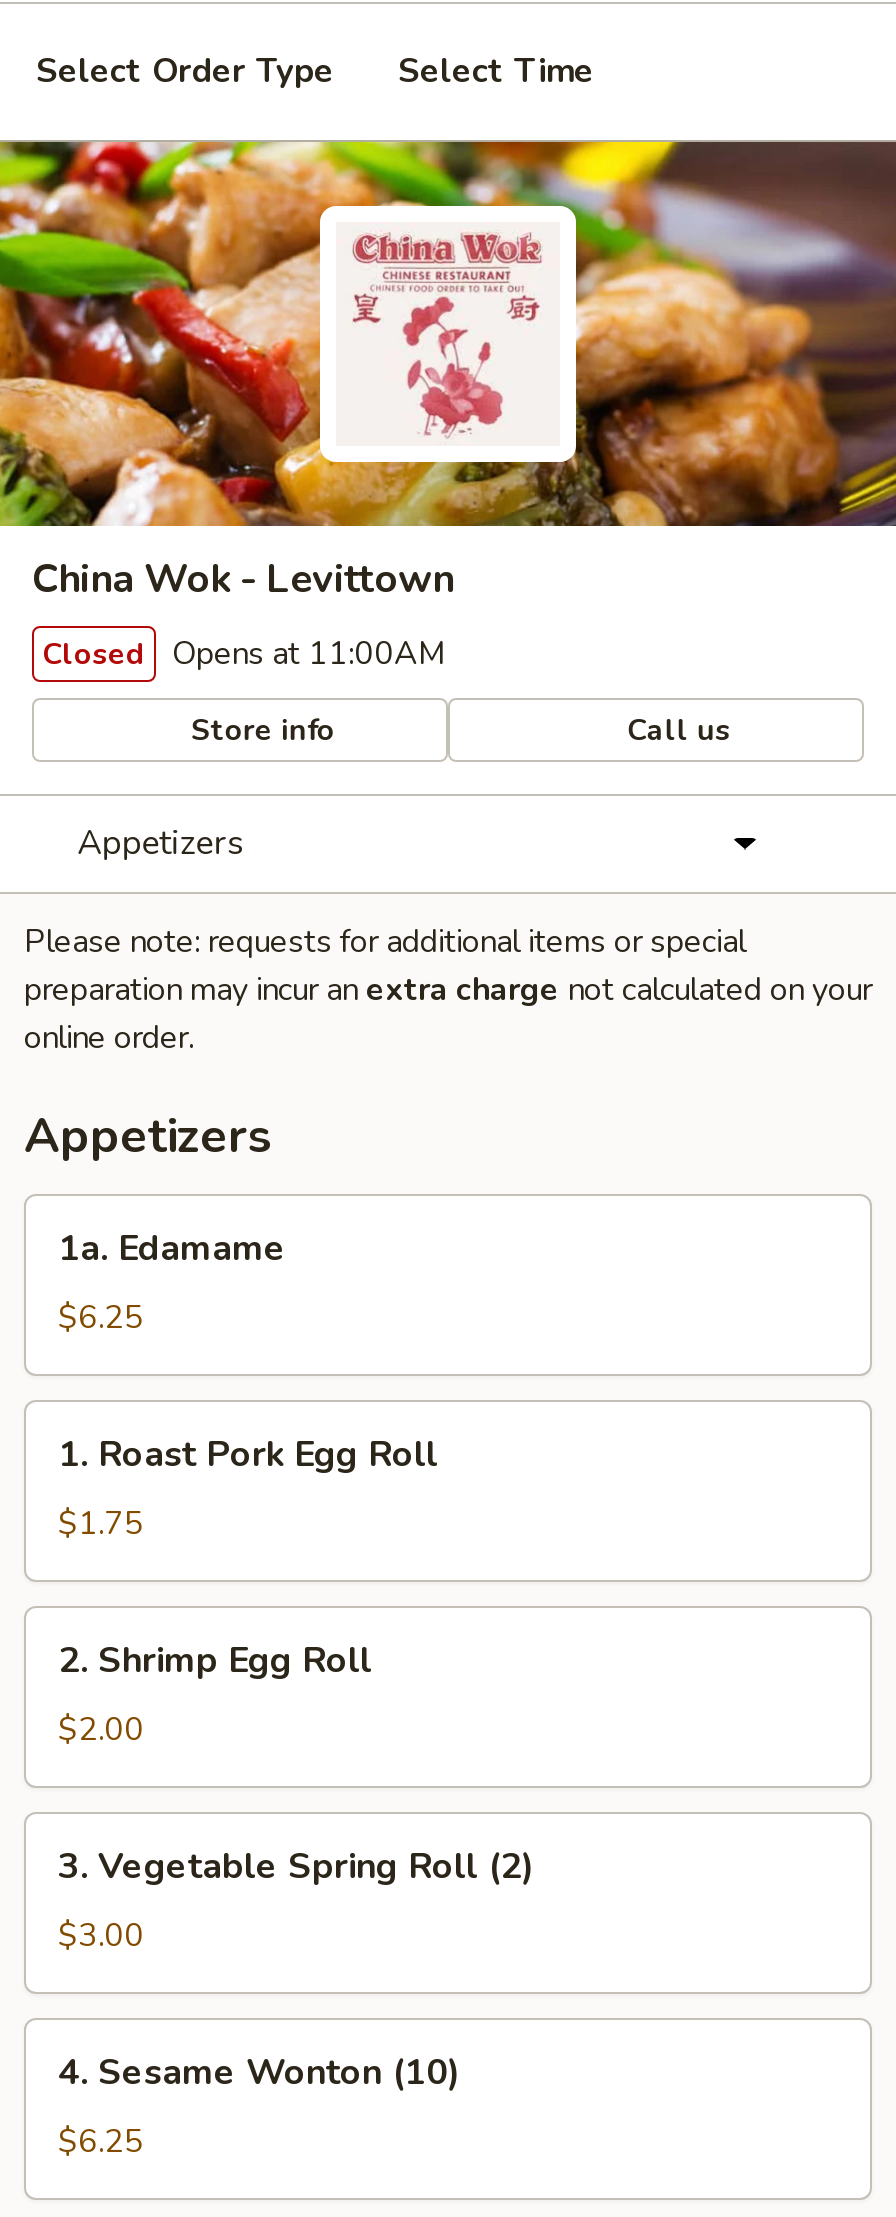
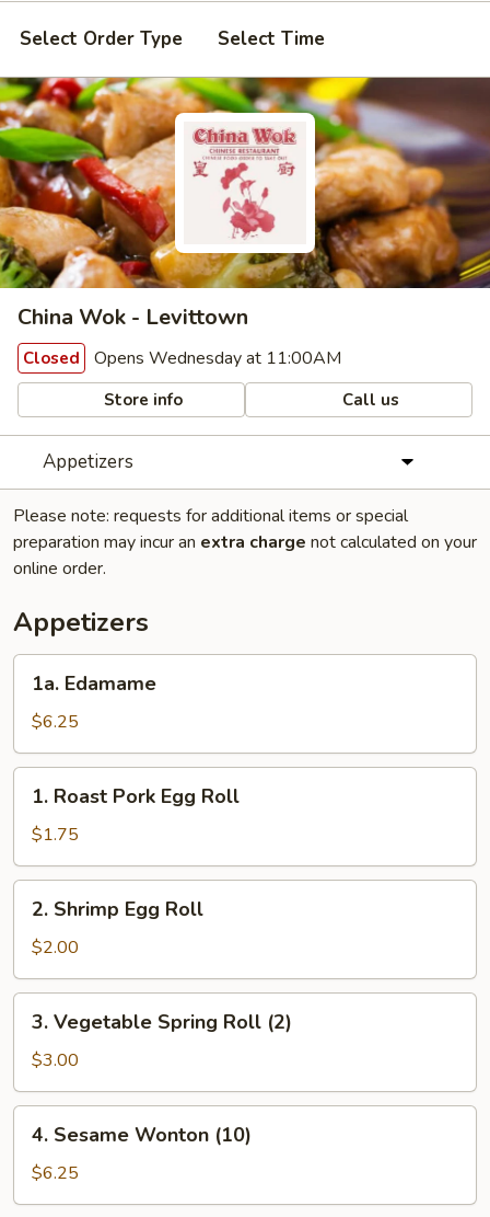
[42,632,446,676] Closed Opens at 11:00AM -> [23,346,341,370] Closed Opens Wednesday at 11:00AM

